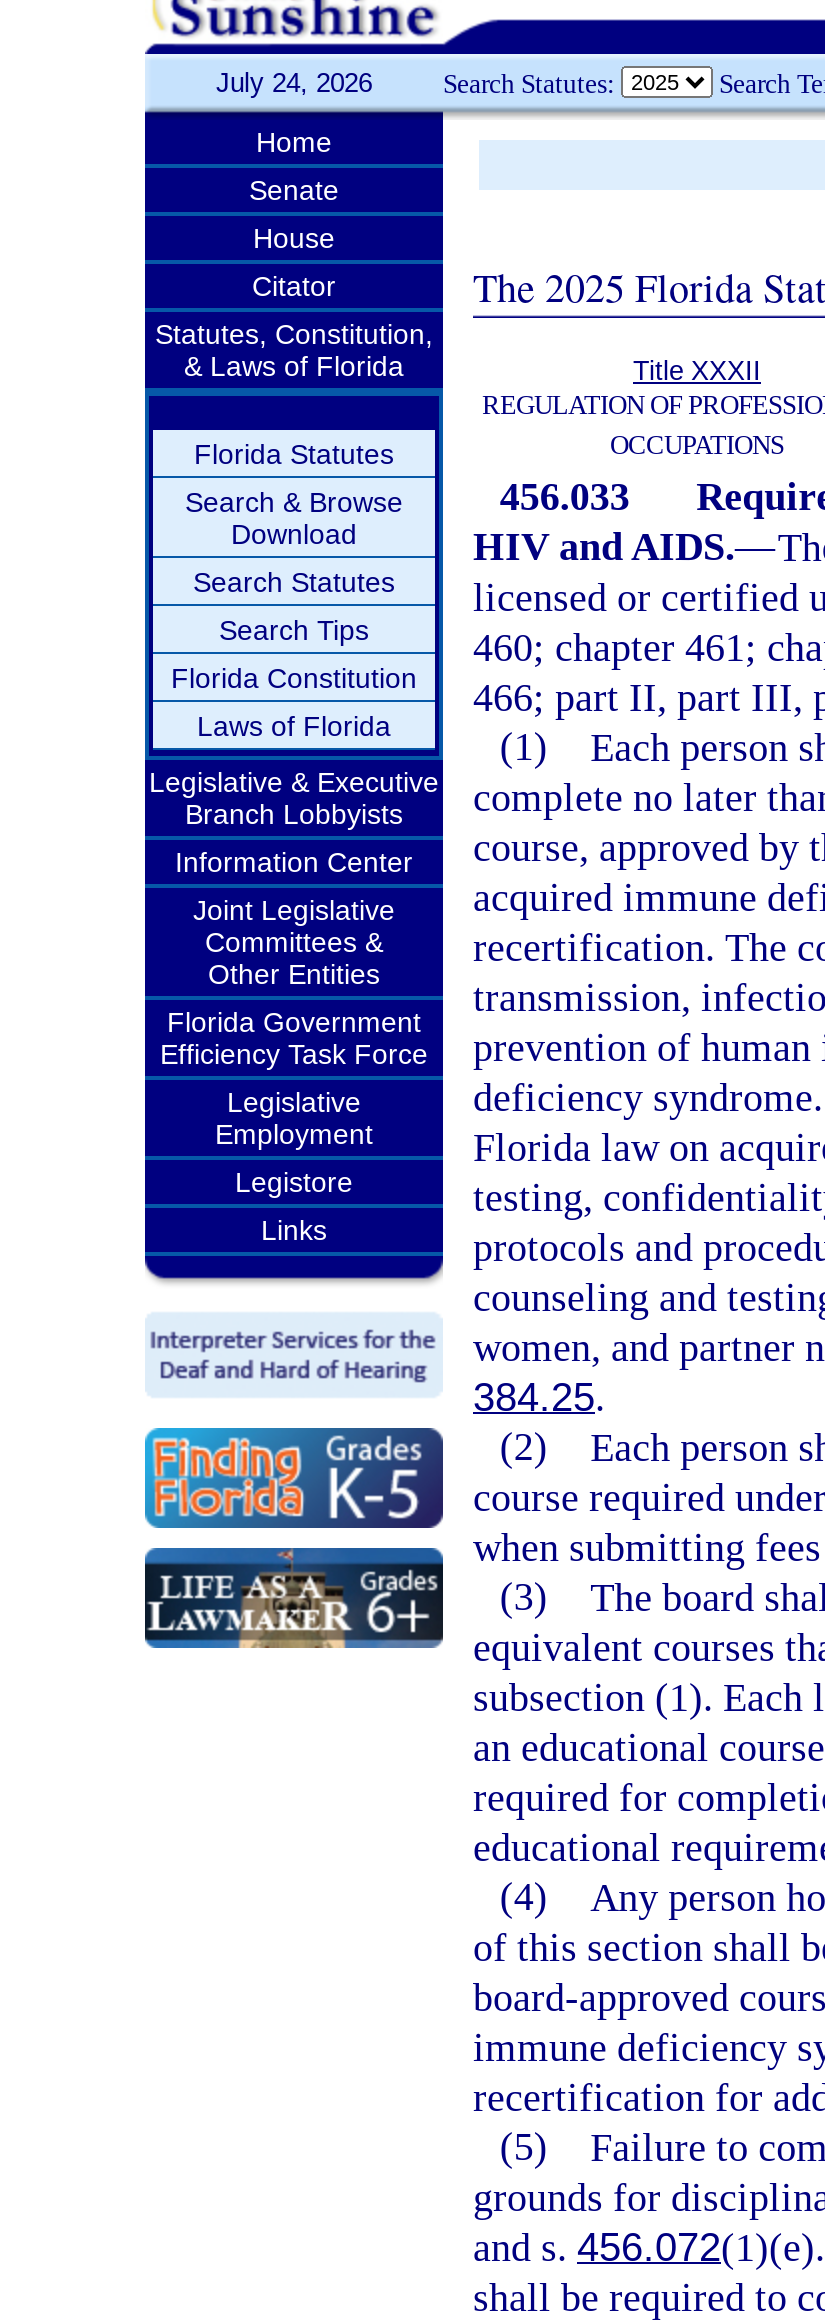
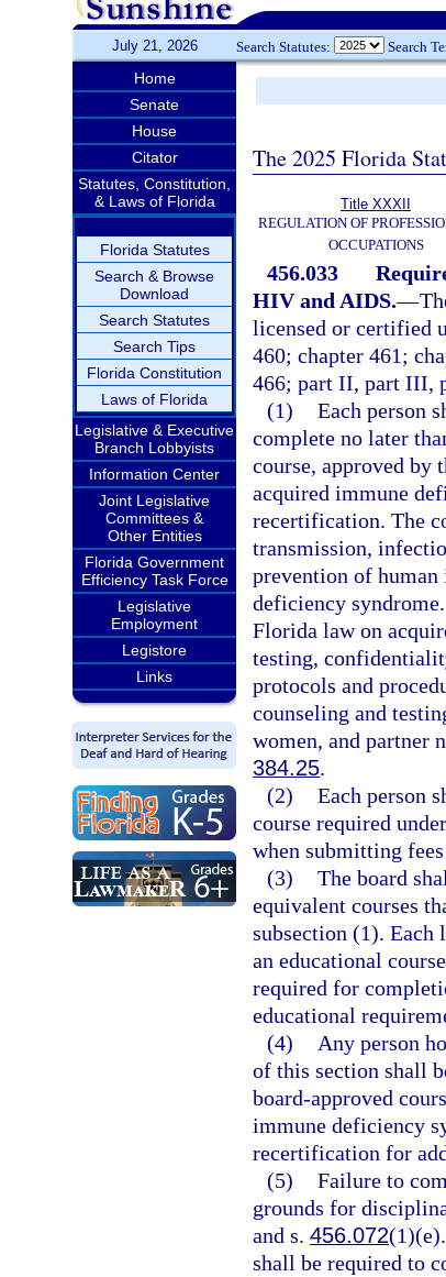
[216,68,372,98] July 24, 2026 -> [112,37,197,54] July 21, 2026

